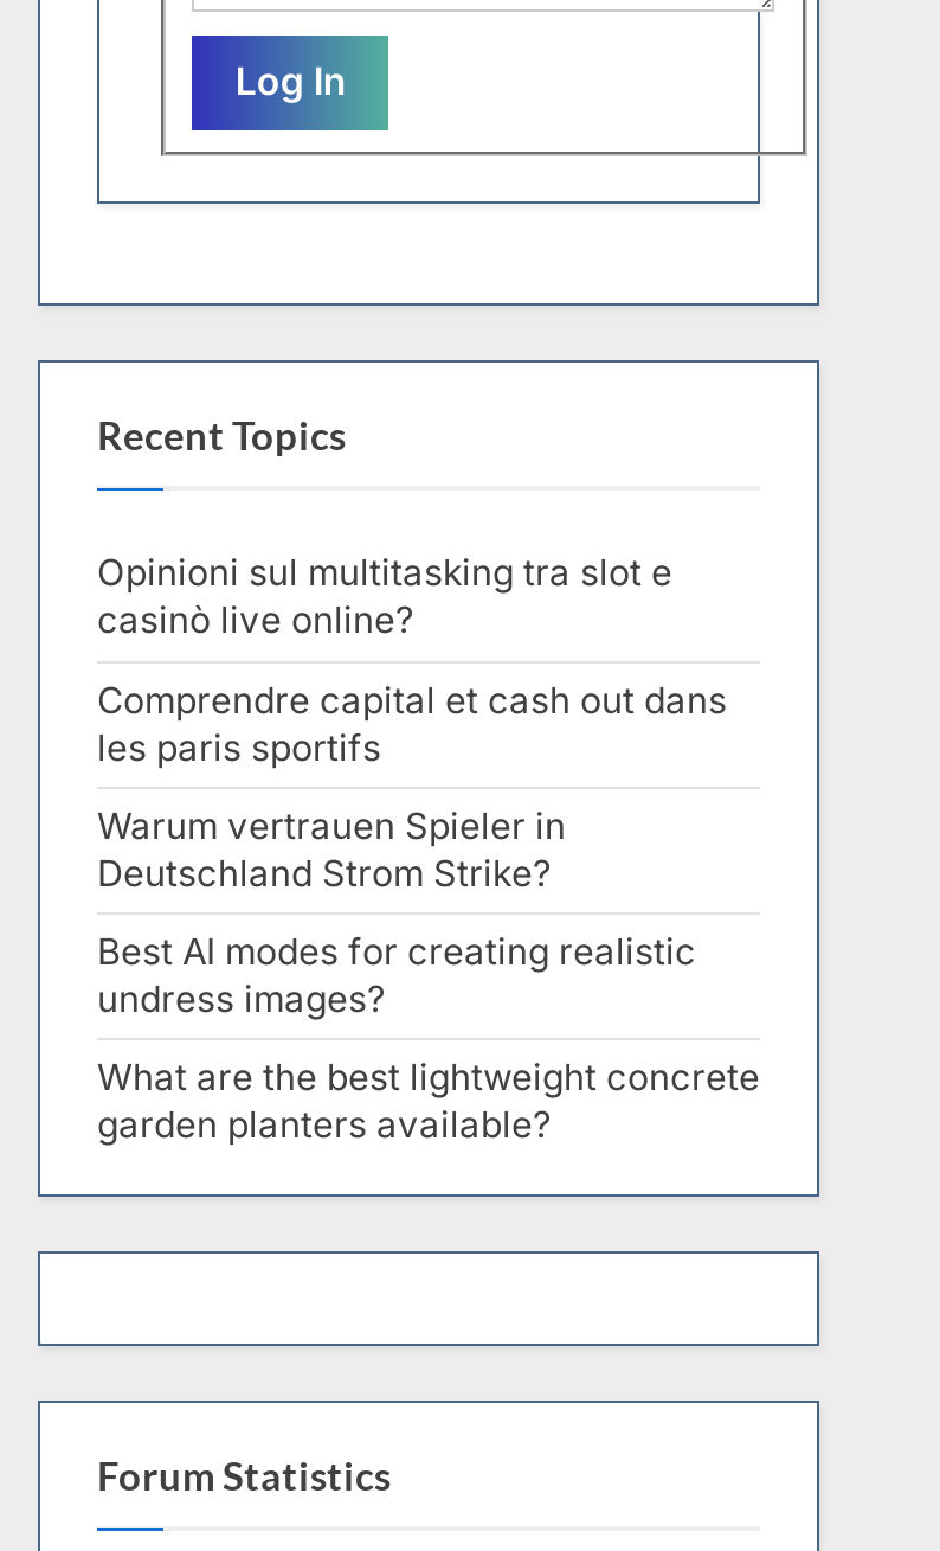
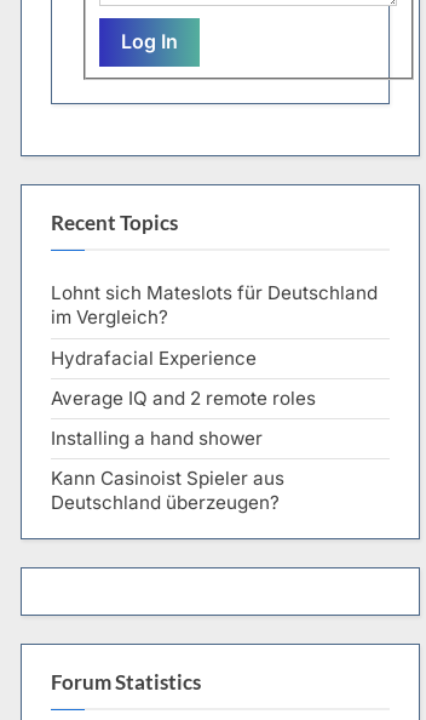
[97,551,672,643] Opinioni sul multitasking tra slot e | casinò live online? -> [51,282,378,329] Lohnt sich Mateslots für Deutschland | im Vergleich?
[97,677,727,769] Comprendre capital et cash out dans | les paris sportifs -> [51,346,257,369] Hydrafacial Experience
[97,803,566,895] Warum vertrauen Spieler in | Deutschland Strom Strike? -> [51,386,316,409] Average IQ and 2 remote roles
[97,929,696,1021] Best AI modes for creating realistic | undress images? -> [51,427,263,450] Installing a hand shower
[97,1055,760,1147] What are the best lightweight concrete | garden planters available? -> [51,467,284,514] Kann Casinoist Spieler aus | Deutschland überzeugen?

